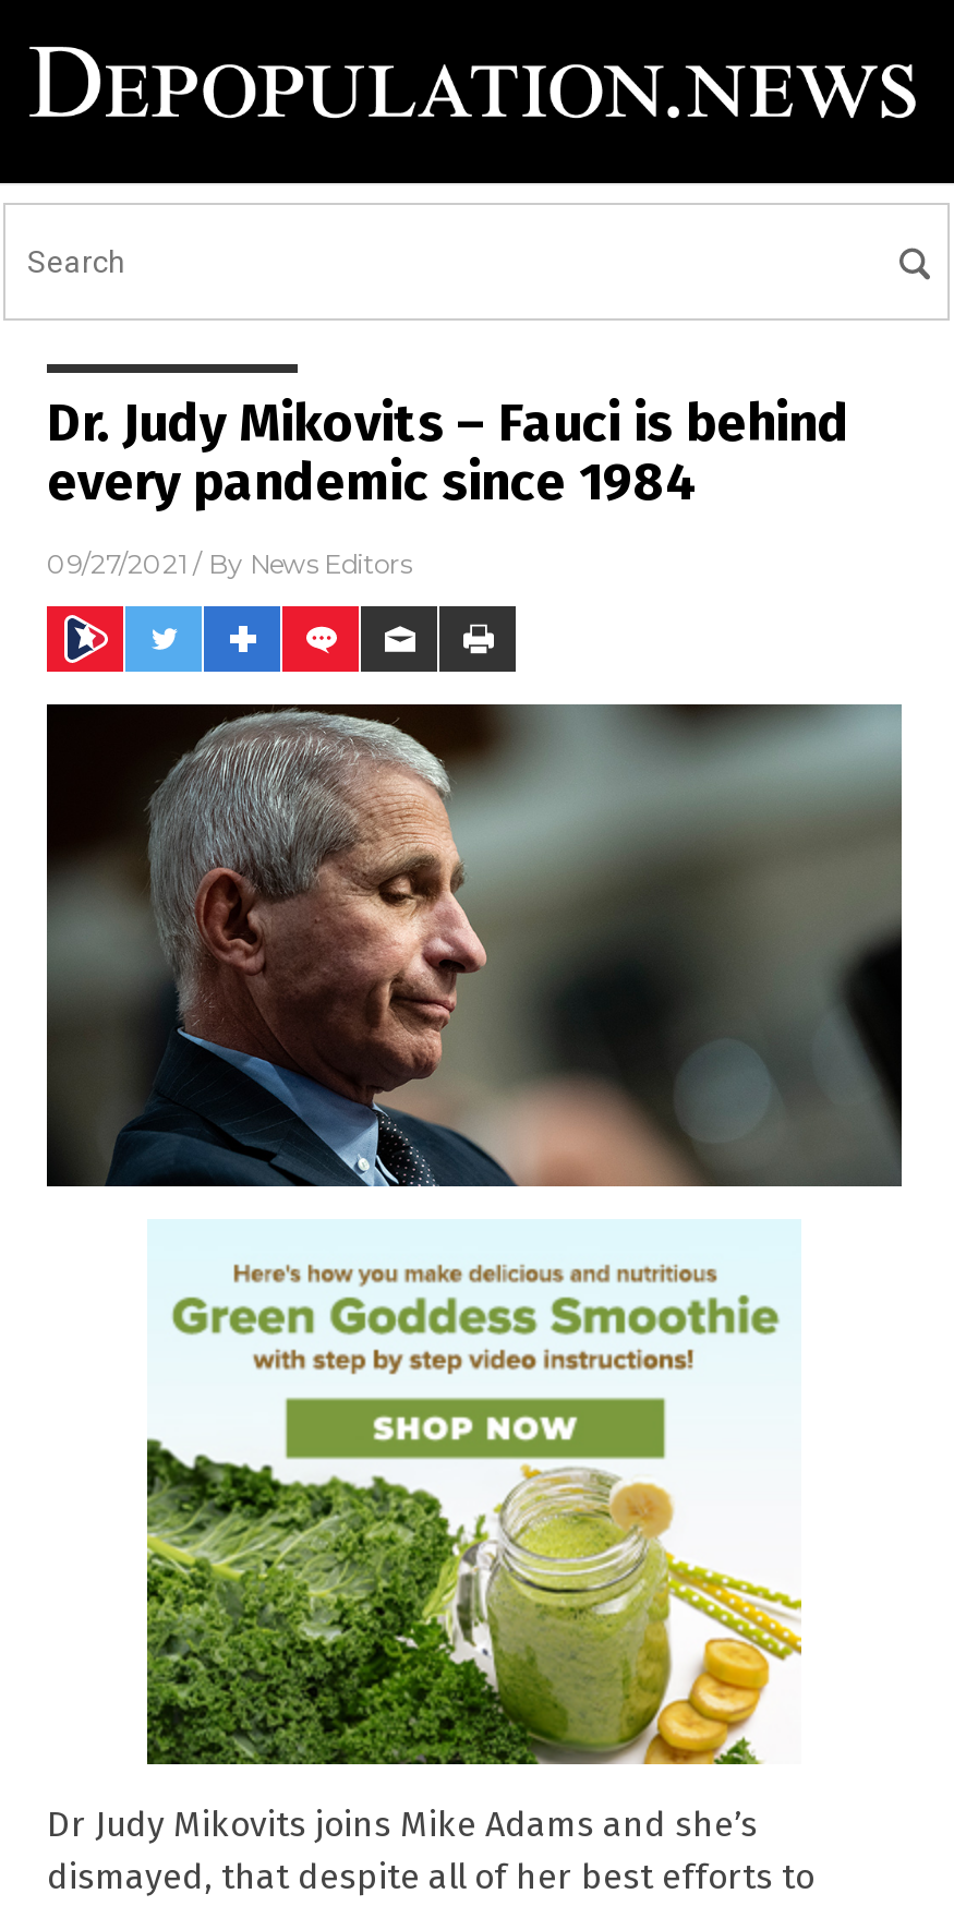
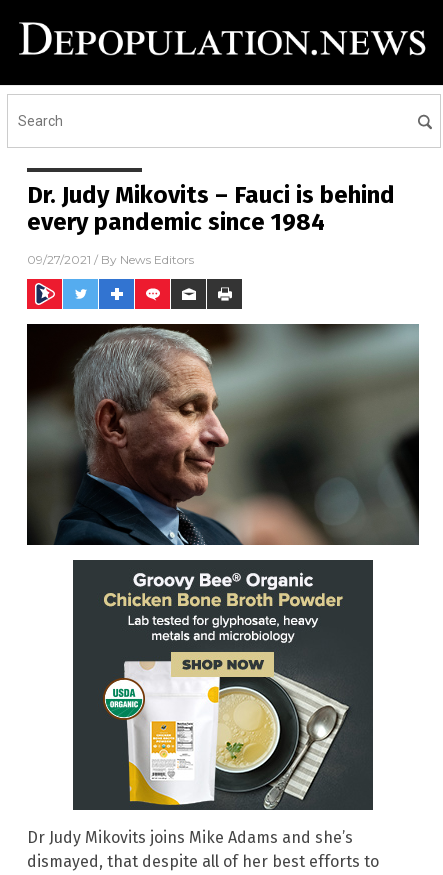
[145,1219,804,1766] [image] -> [72,559,374,811] [image]

